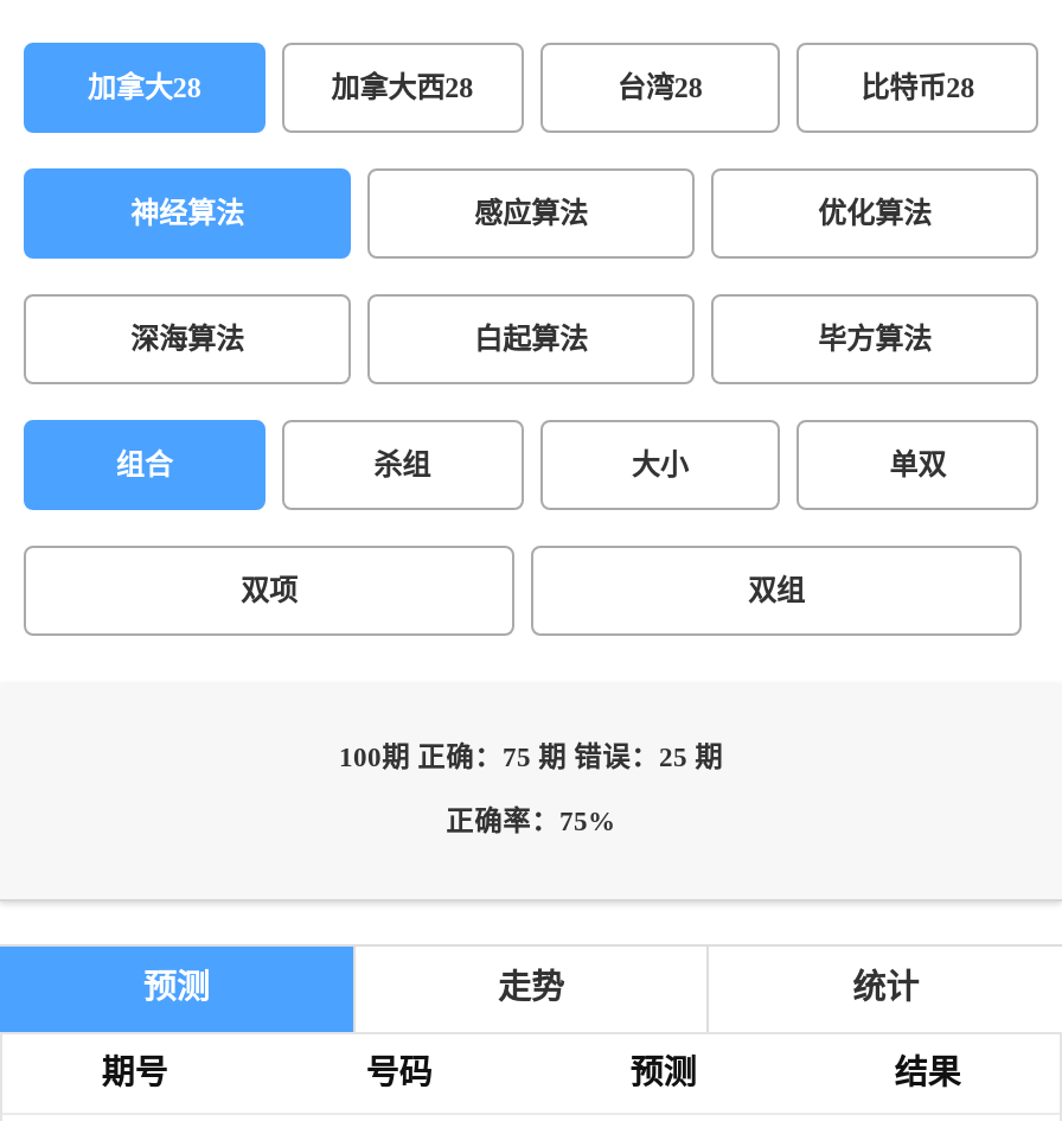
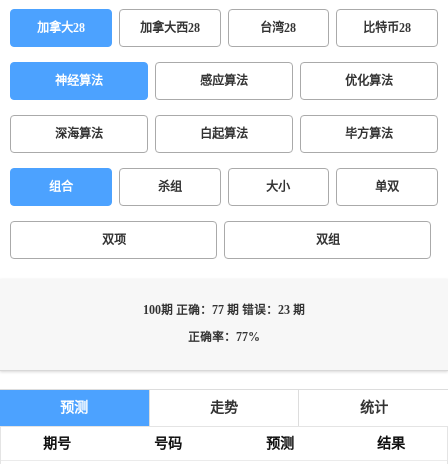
[339,743,723,773] 100期 正确：75 期 错误：25 期 -> [143,304,305,317] 100期 正确：77 期 错误：23 期
[446,807,616,837] 正确率：75% -> [188,331,260,344] 正确率：77%

